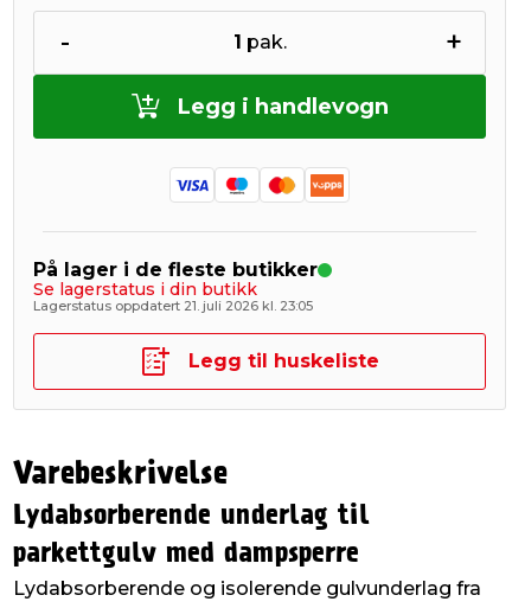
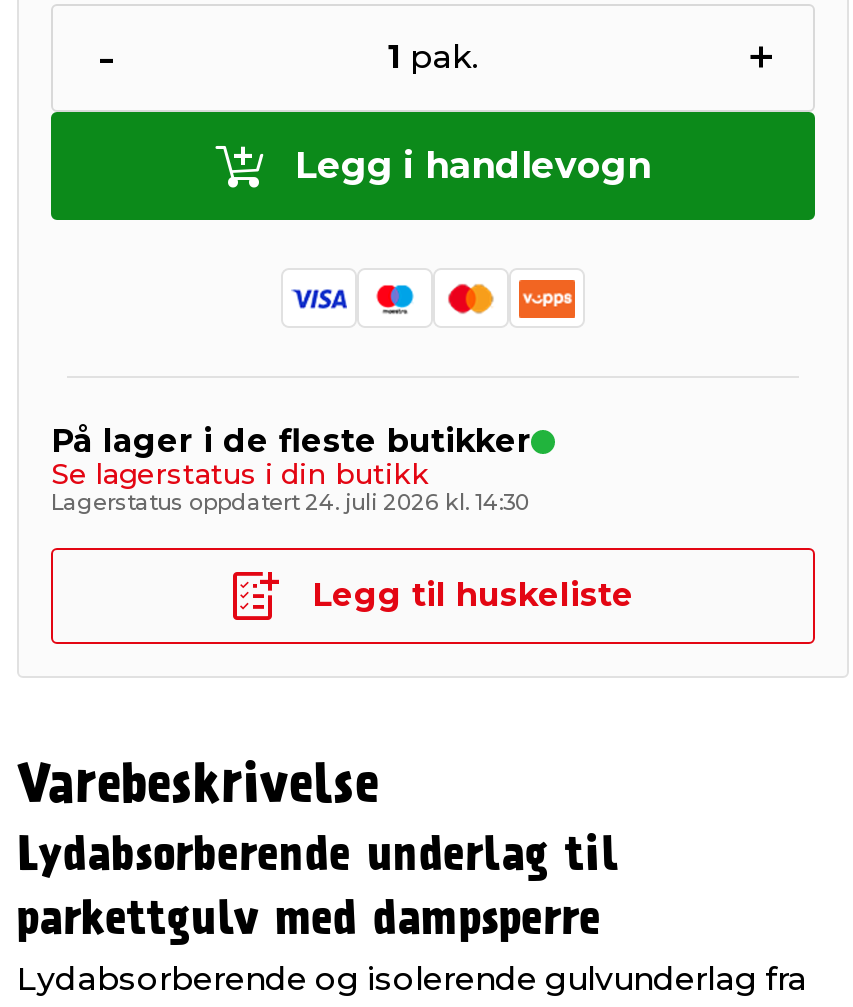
[33,297,313,314] Lagerstatus oppdatert 21. juli 2026 kl. 23:05 -> [51,488,529,516] Lagerstatus oppdatert 24. juli 2026 kl. 14:30

